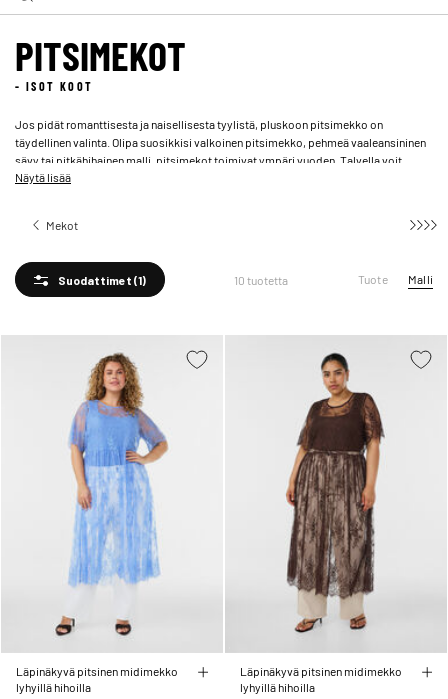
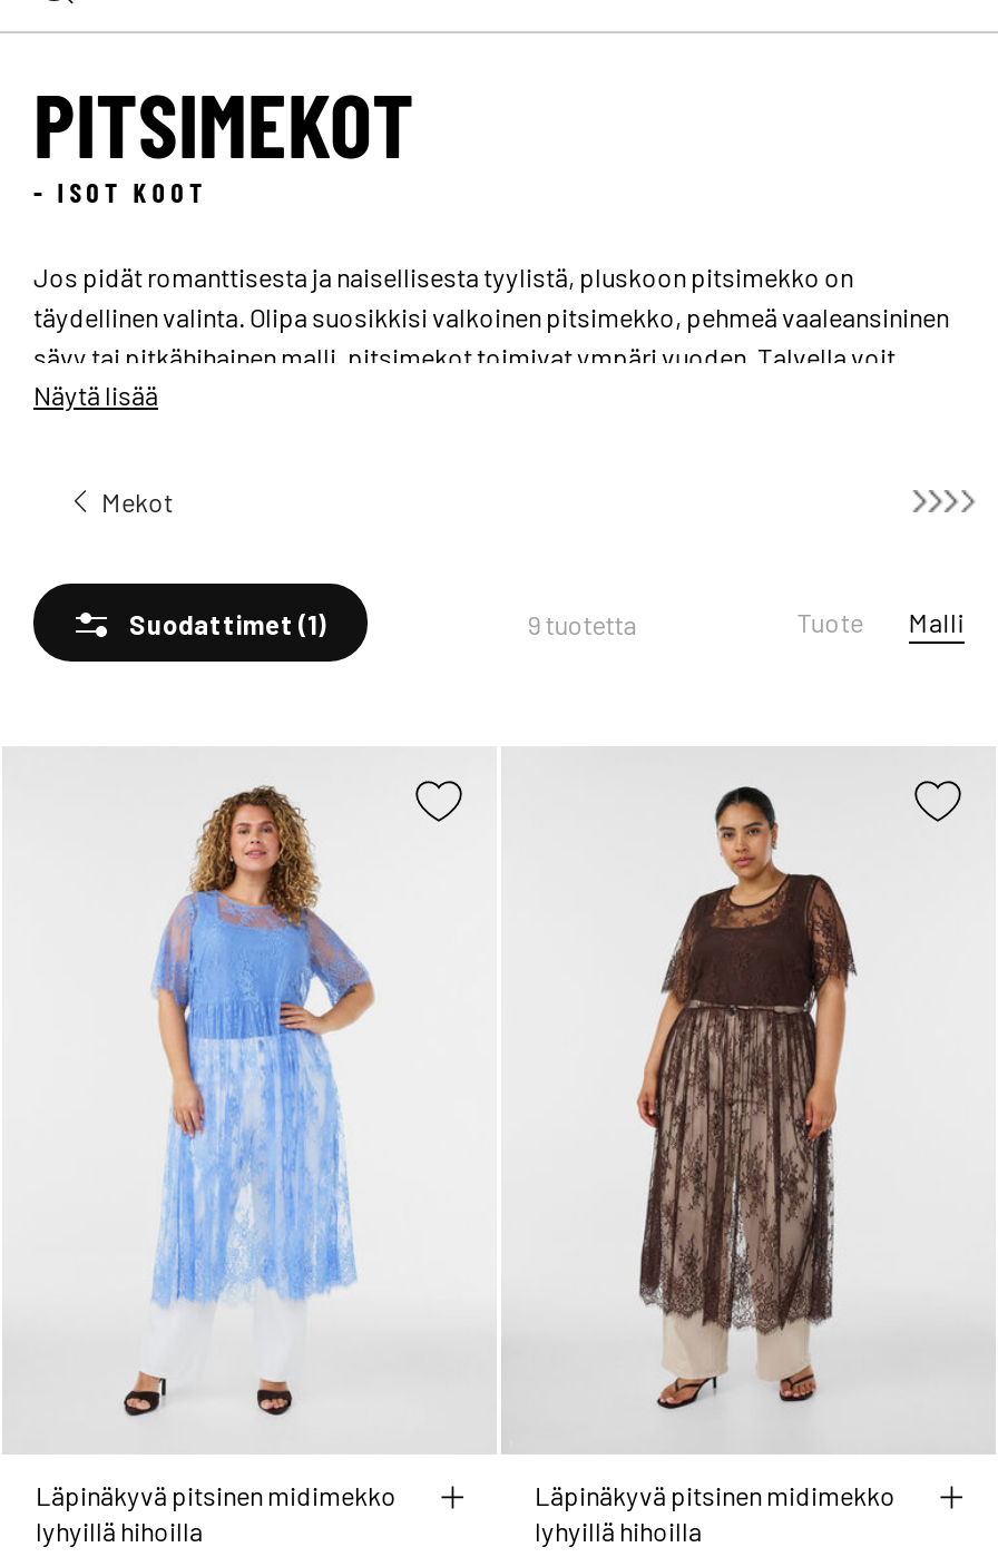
[234,271,288,287] 10 tuotetta -> [528,605,637,640] 9 tuotetta

